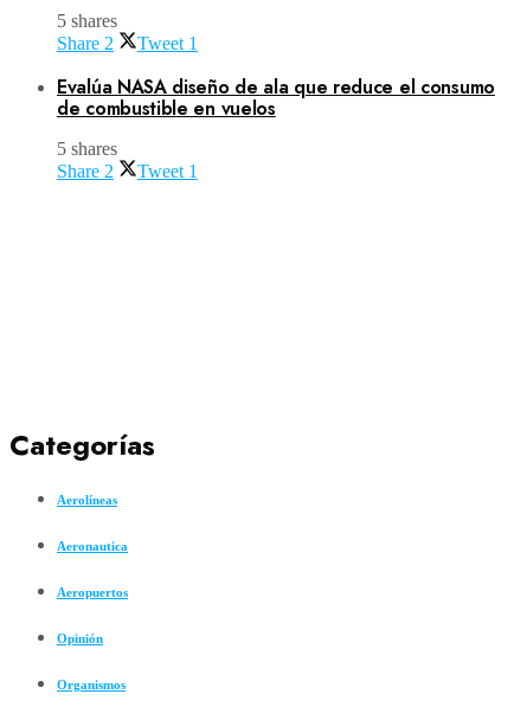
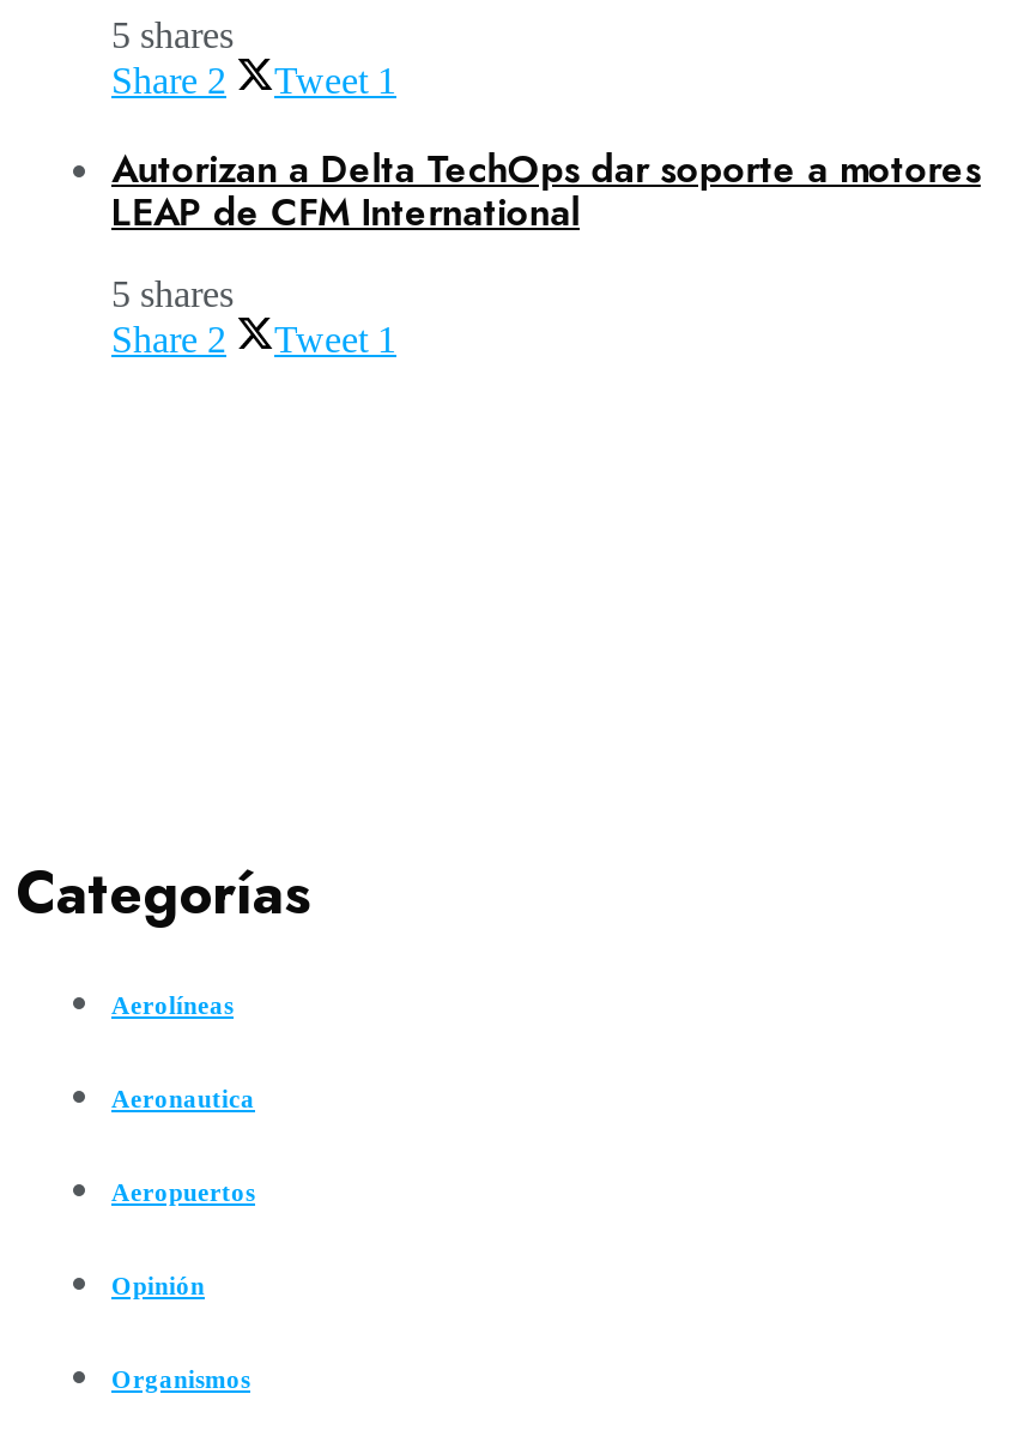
[57,73,495,122] Evalúa NASA diseño de ala que reduce el consumo | de combustible en vuelos -> [111,141,981,239] Autorizan a Delta TechOps dar soporte a motores | LEAP de CFM International

